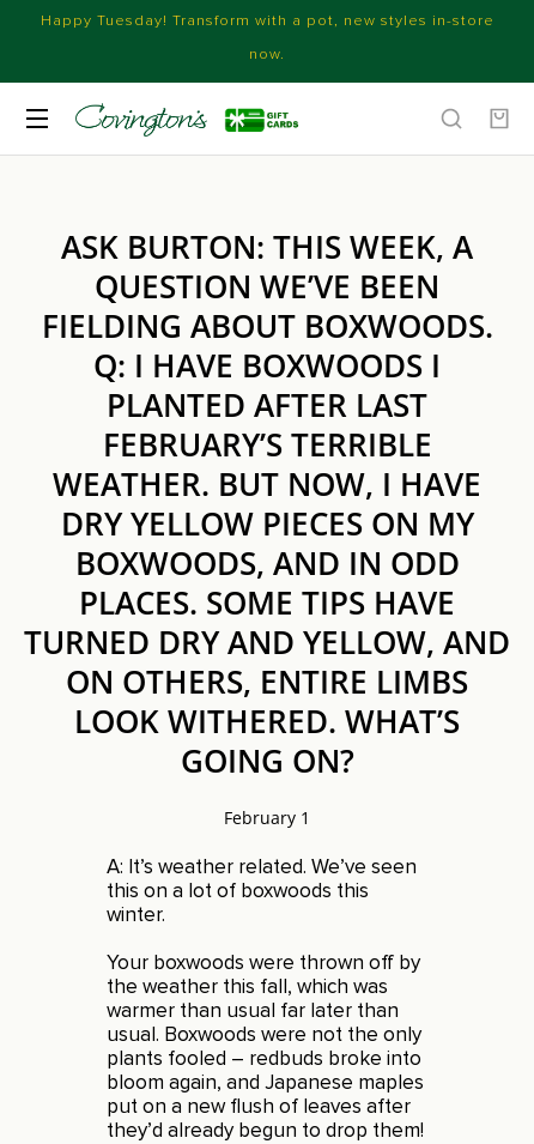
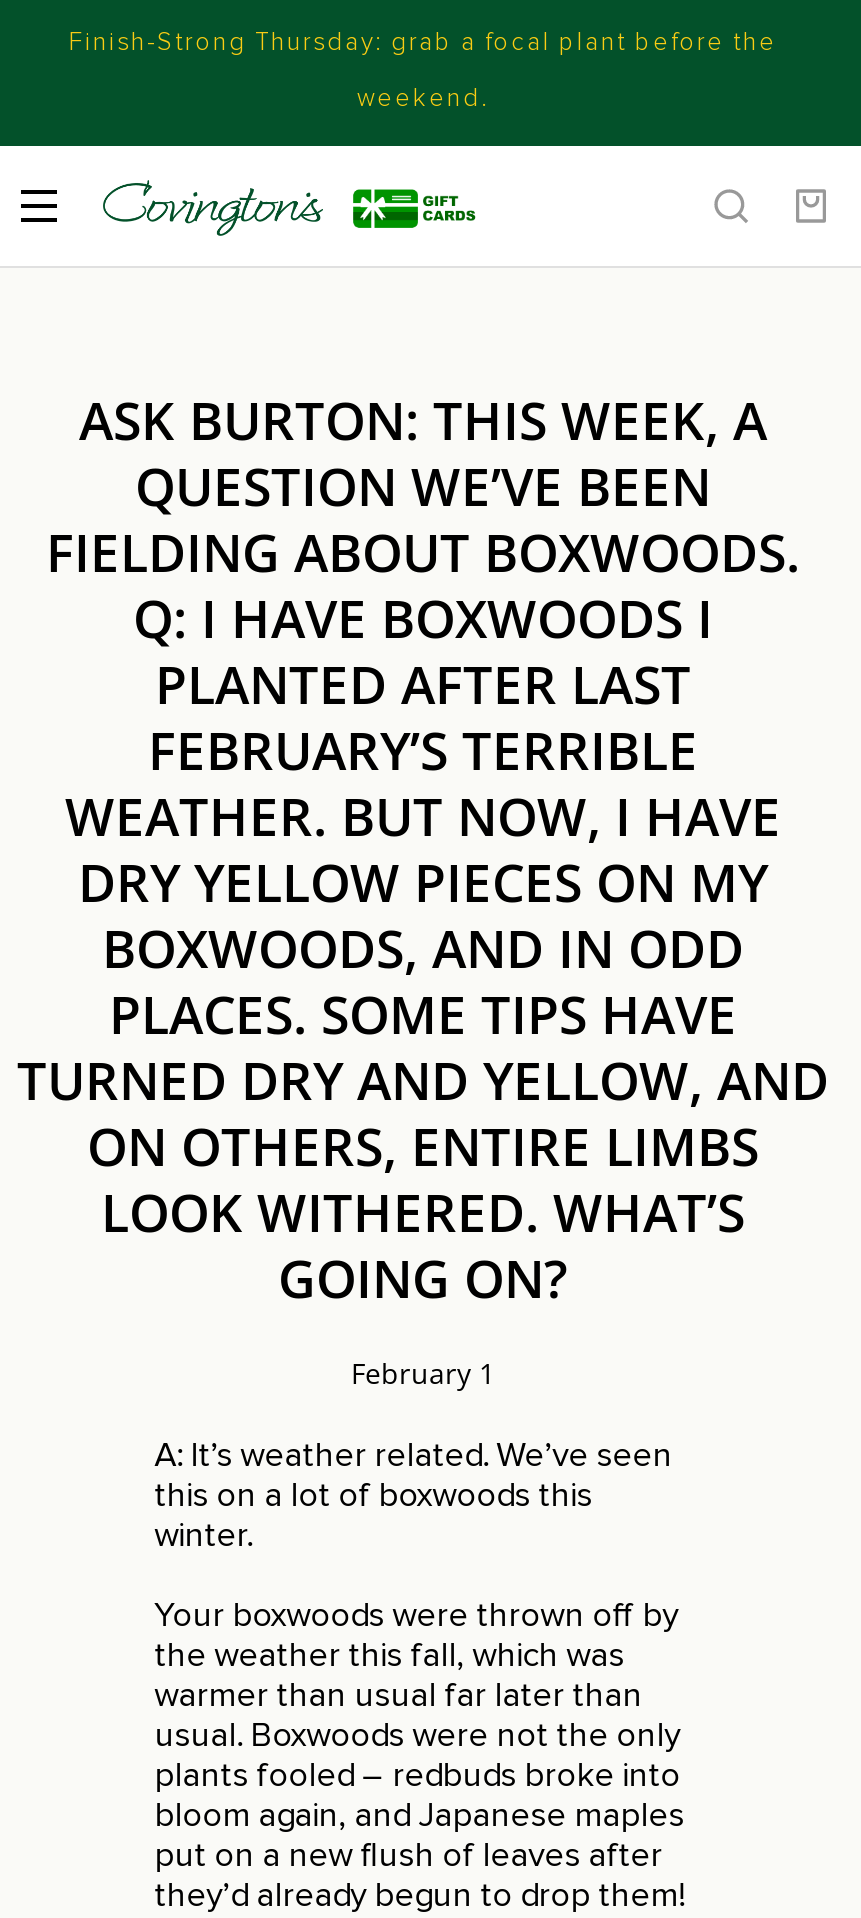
[40,11,494,30] Happy Tuesday! Transform with a pot, new styles in-store -> [69,26,777,58] Finish-Strong Thursday: grab a focal plant before the
[249,44,285,63] now. -> [357,82,489,114] weekend.

